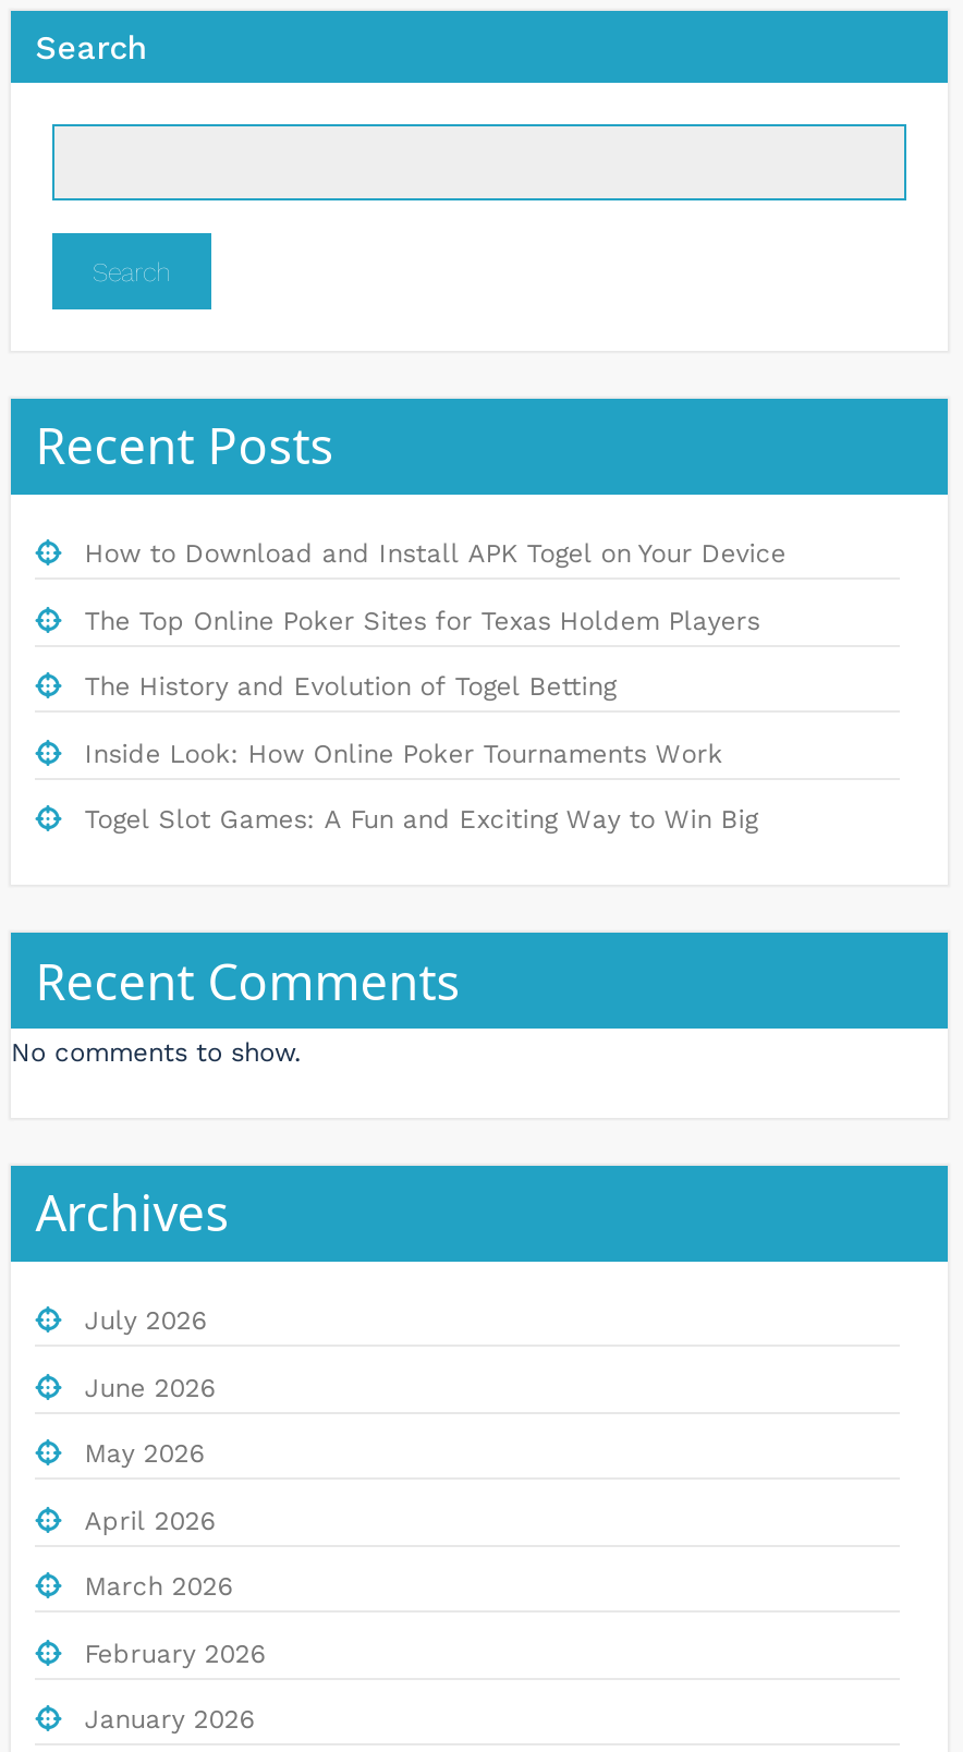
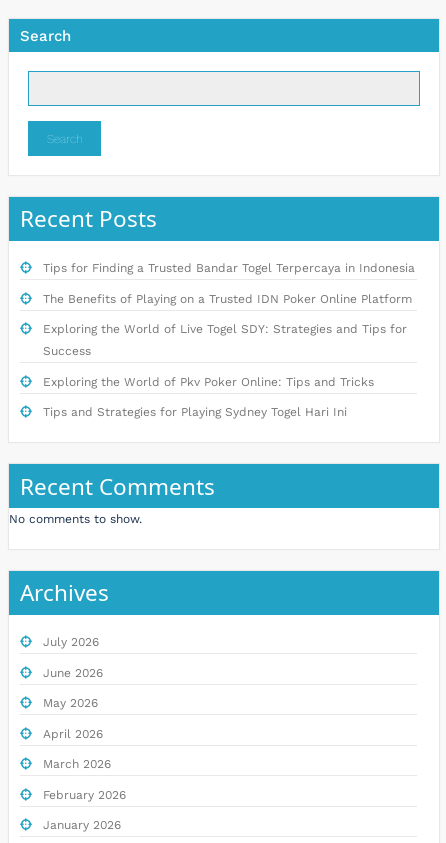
[85,538,786,835] How to Download and Install APK Togel on Your Device | The Top Online Poker Sites for Texas Holdem Players | The History and Evolution of Togel Betting | Inside Look: How Online Poker Tournaments Work | Togel Slot Games: A Fun and Exciting Way to Win Big -> [43,261,415,419] Tips for Finding a Trusted Bandar Togel Terpercaya in Indonesia | The Benefits of Playing on a Trusted IDN Poker Online Platform | Exploring the World of Live Togel SDY: Strategies and Tips for | Success | Exploring the World of Pkv Poker Online: Tips and Tricks | Tips and Strategies for Playing Sydney Togel Hari Ini

